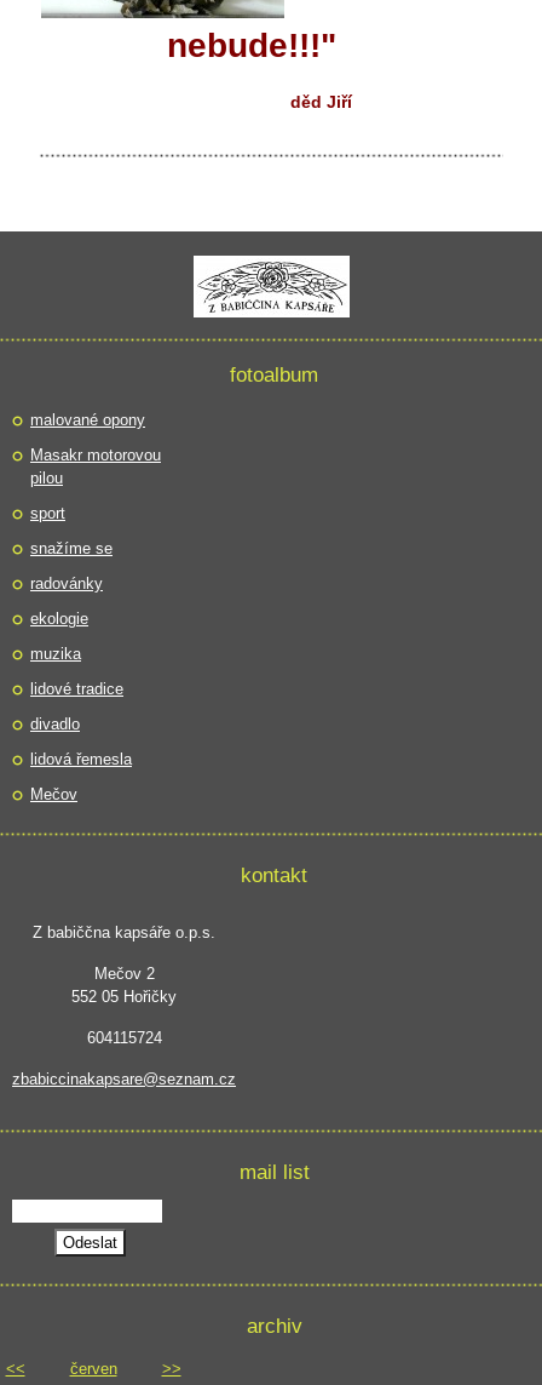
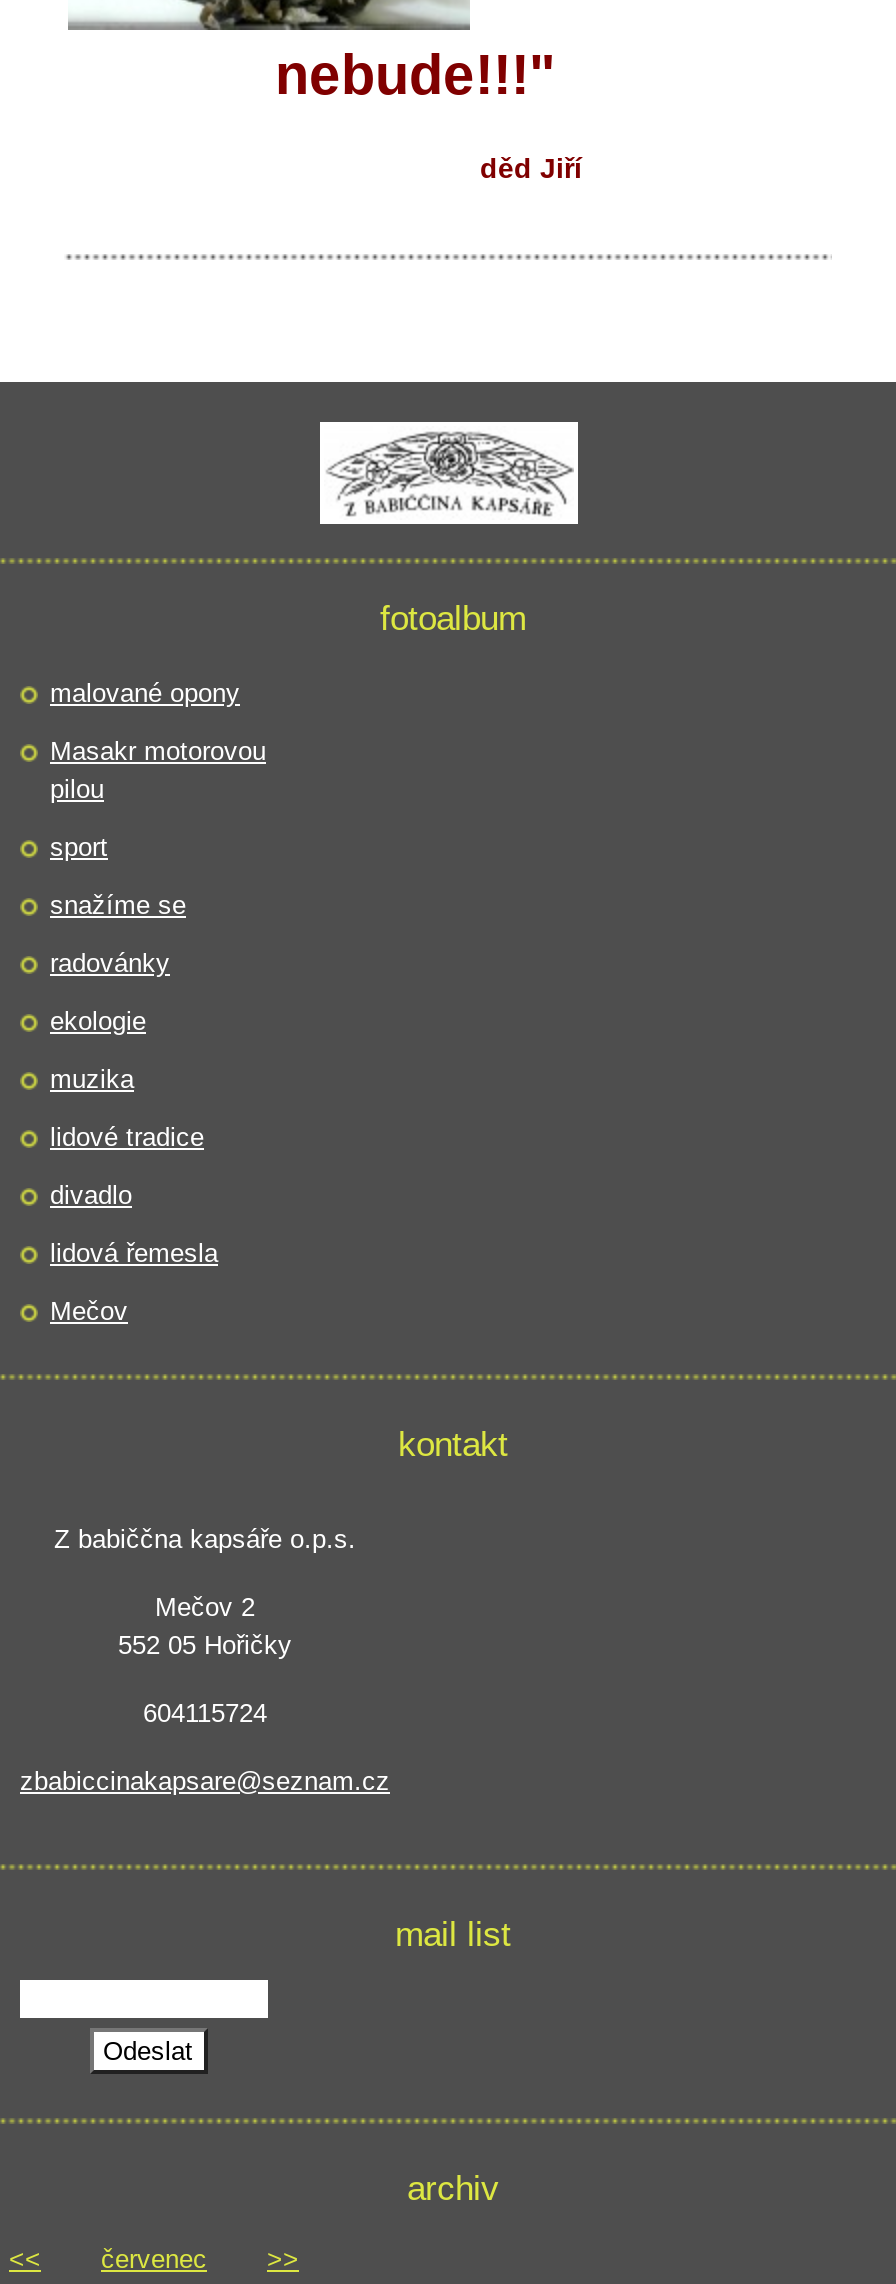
[70,1360,117,1378] červen -> [101,2244,207,2274] červenec

